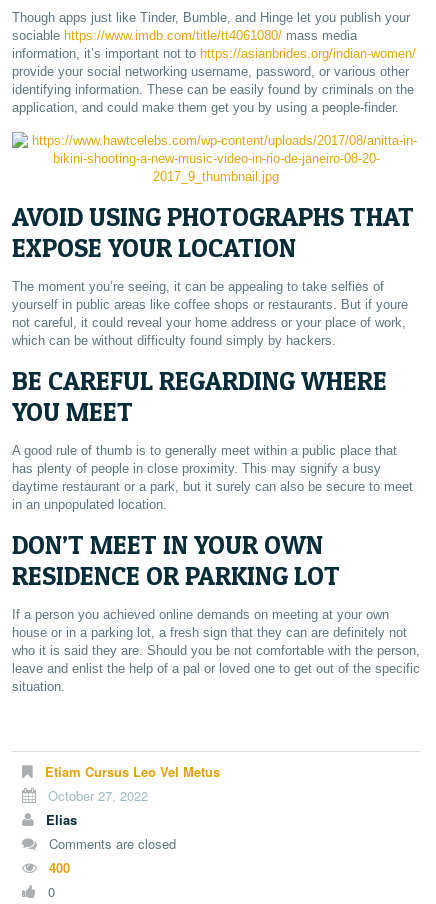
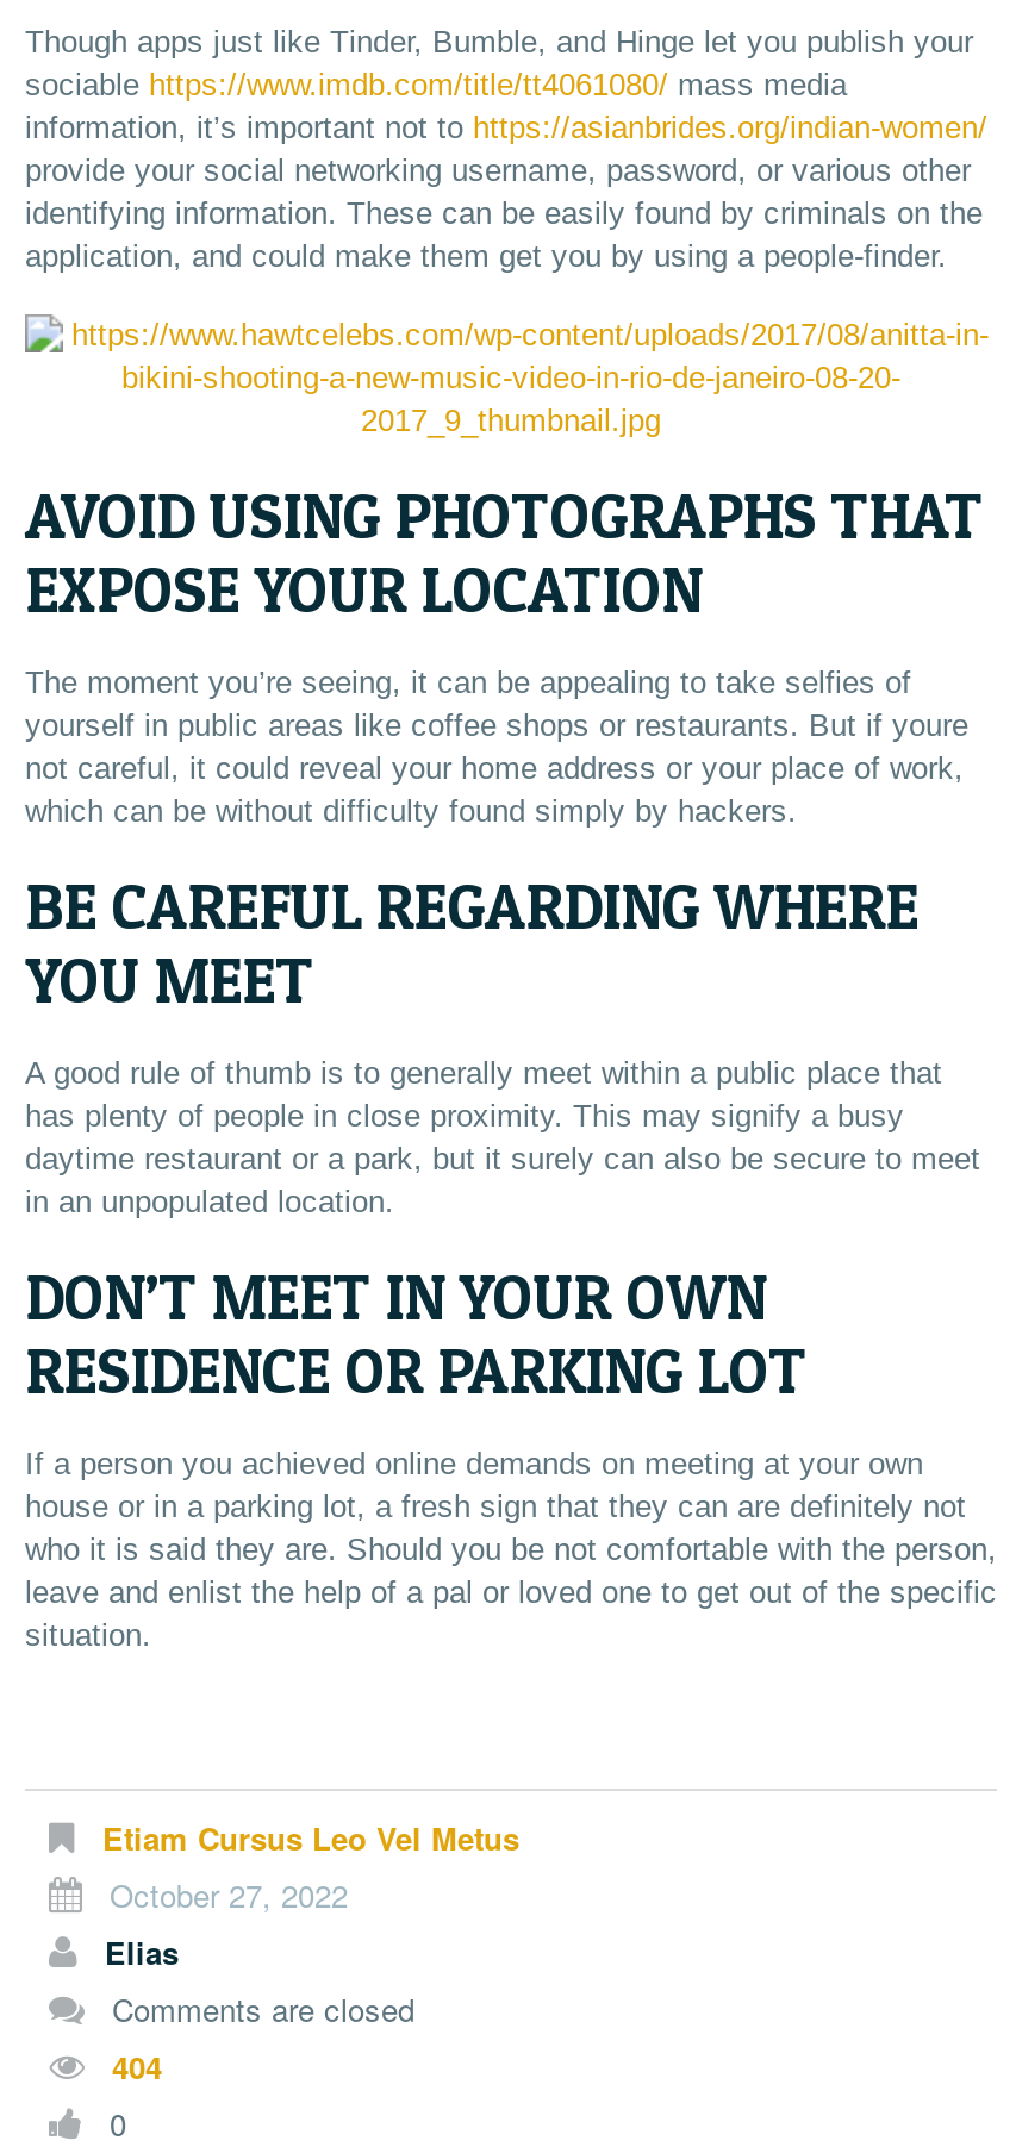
[44,858,69,877] 400 -> [102,2043,162,2089] 404

